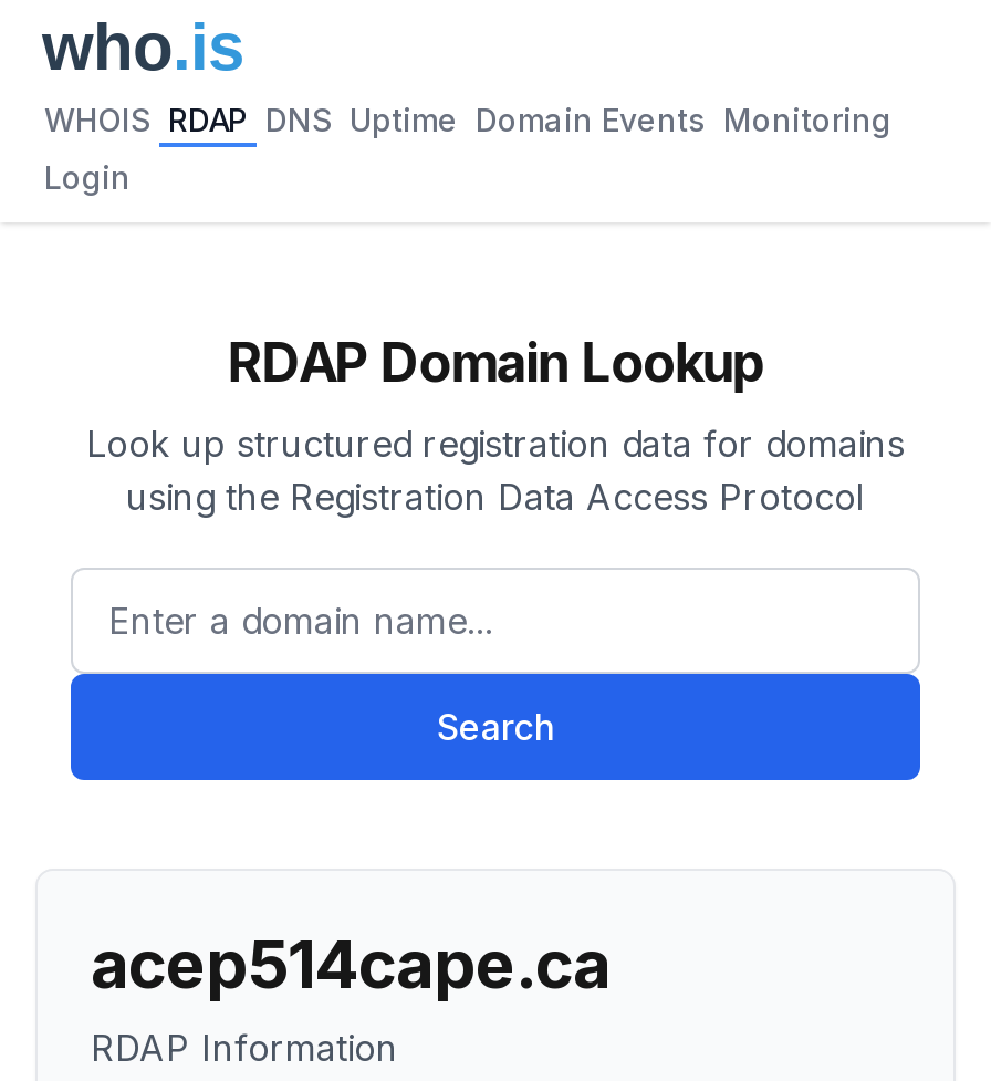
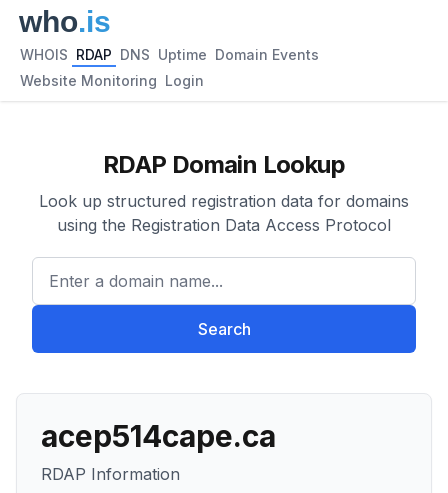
[44,101,891,138] WHOIS RDAP DNS Uptime Domain Events Monitoring -> [20,46,319,63] WHOIS RDAP DNS Uptime Domain Events
[44,158,131,196] Login -> [20,72,204,89] Website Monitoring Login

